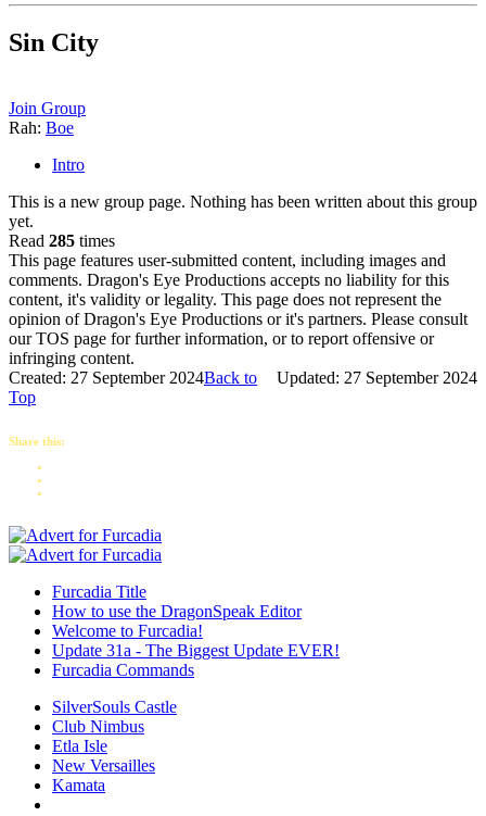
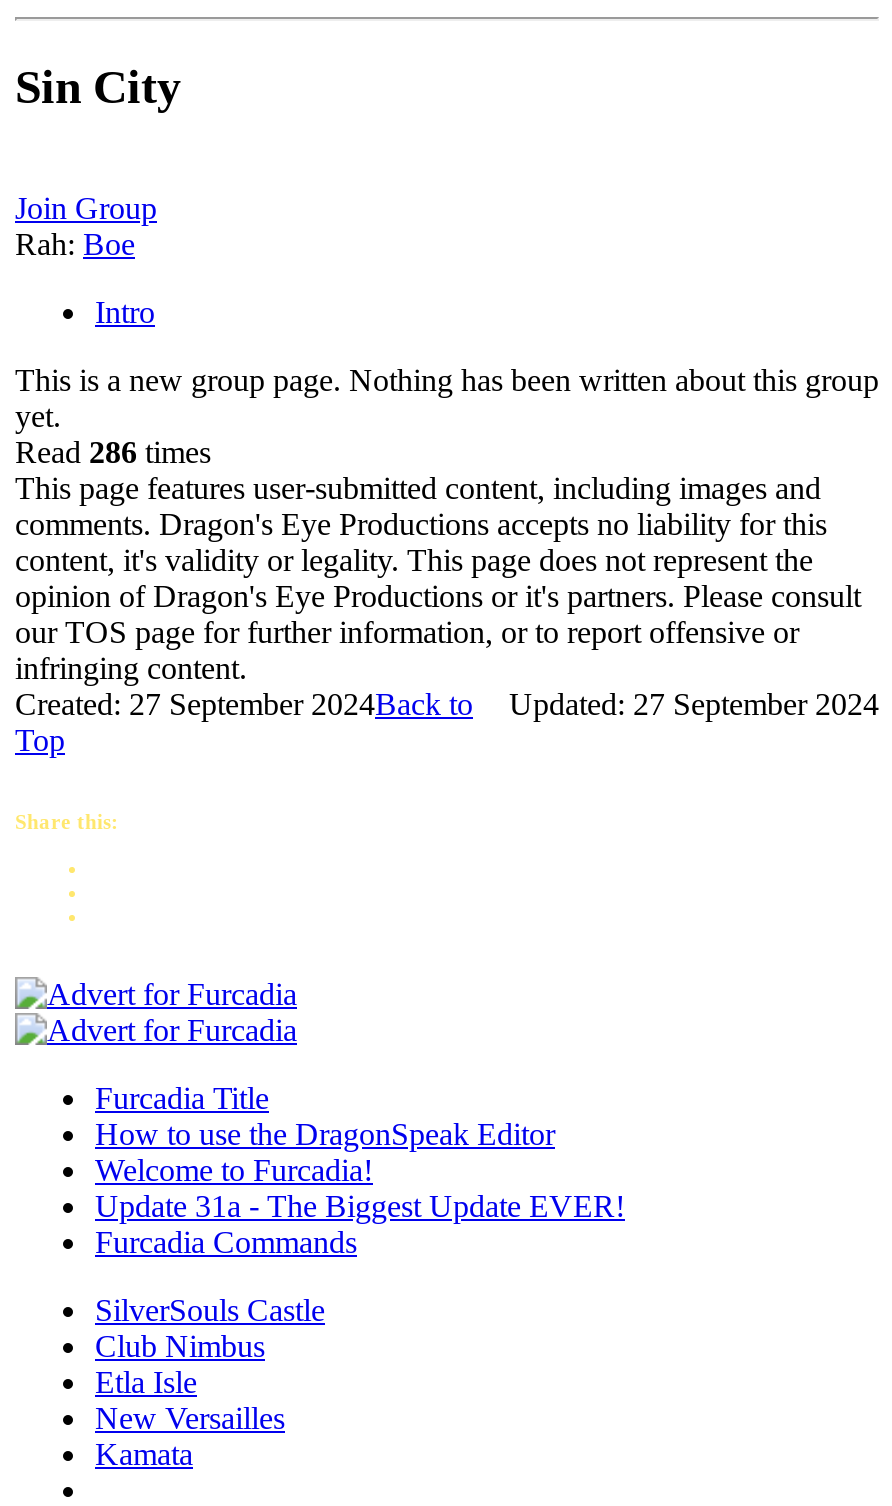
[9,232,115,250] Read 285 times -> [15,435,211,469] Read 286 times

